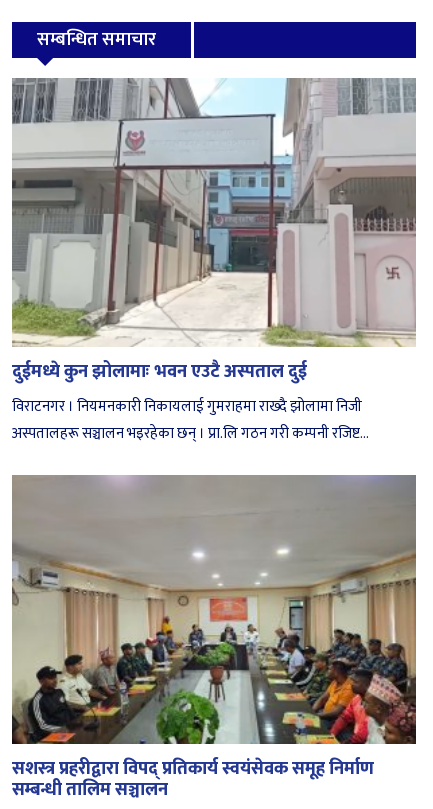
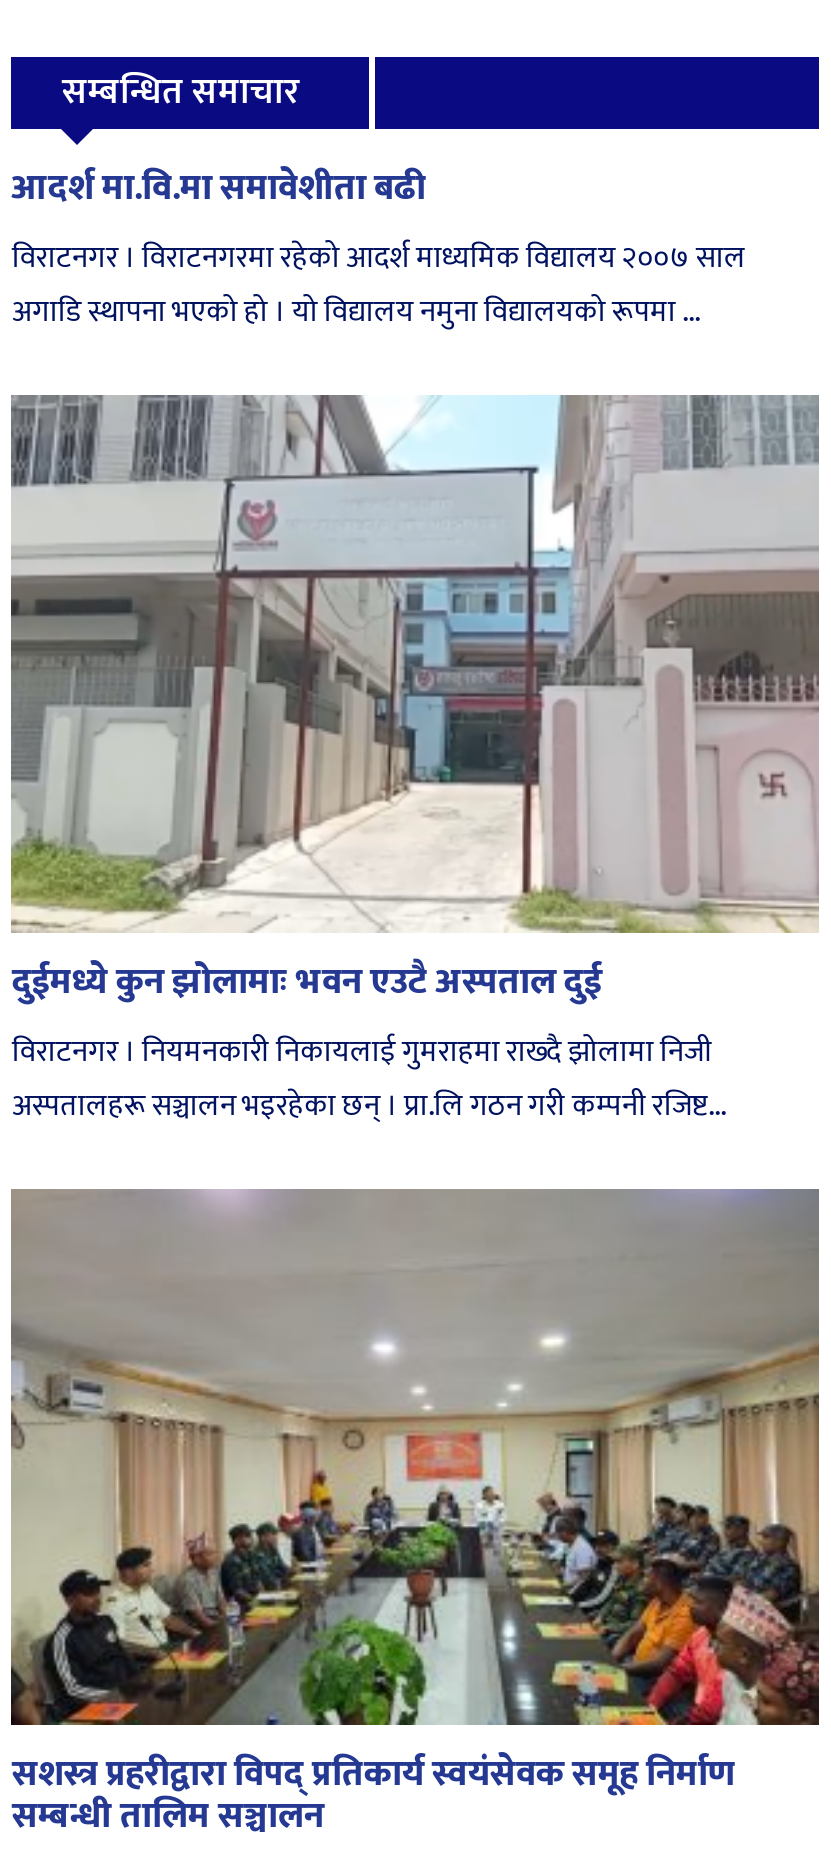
none -> [12,158,746,336] आदर्श मा.वि.मा समावेशीता बढी | विराटनगर । विराटनगरमा रहेको आदर्श माध्यमिक विद्यालय २००७ साल | अगाडि स्थापना भएको हो । यो विद्यालय नमुना विद्यालयको रूपमा ...

